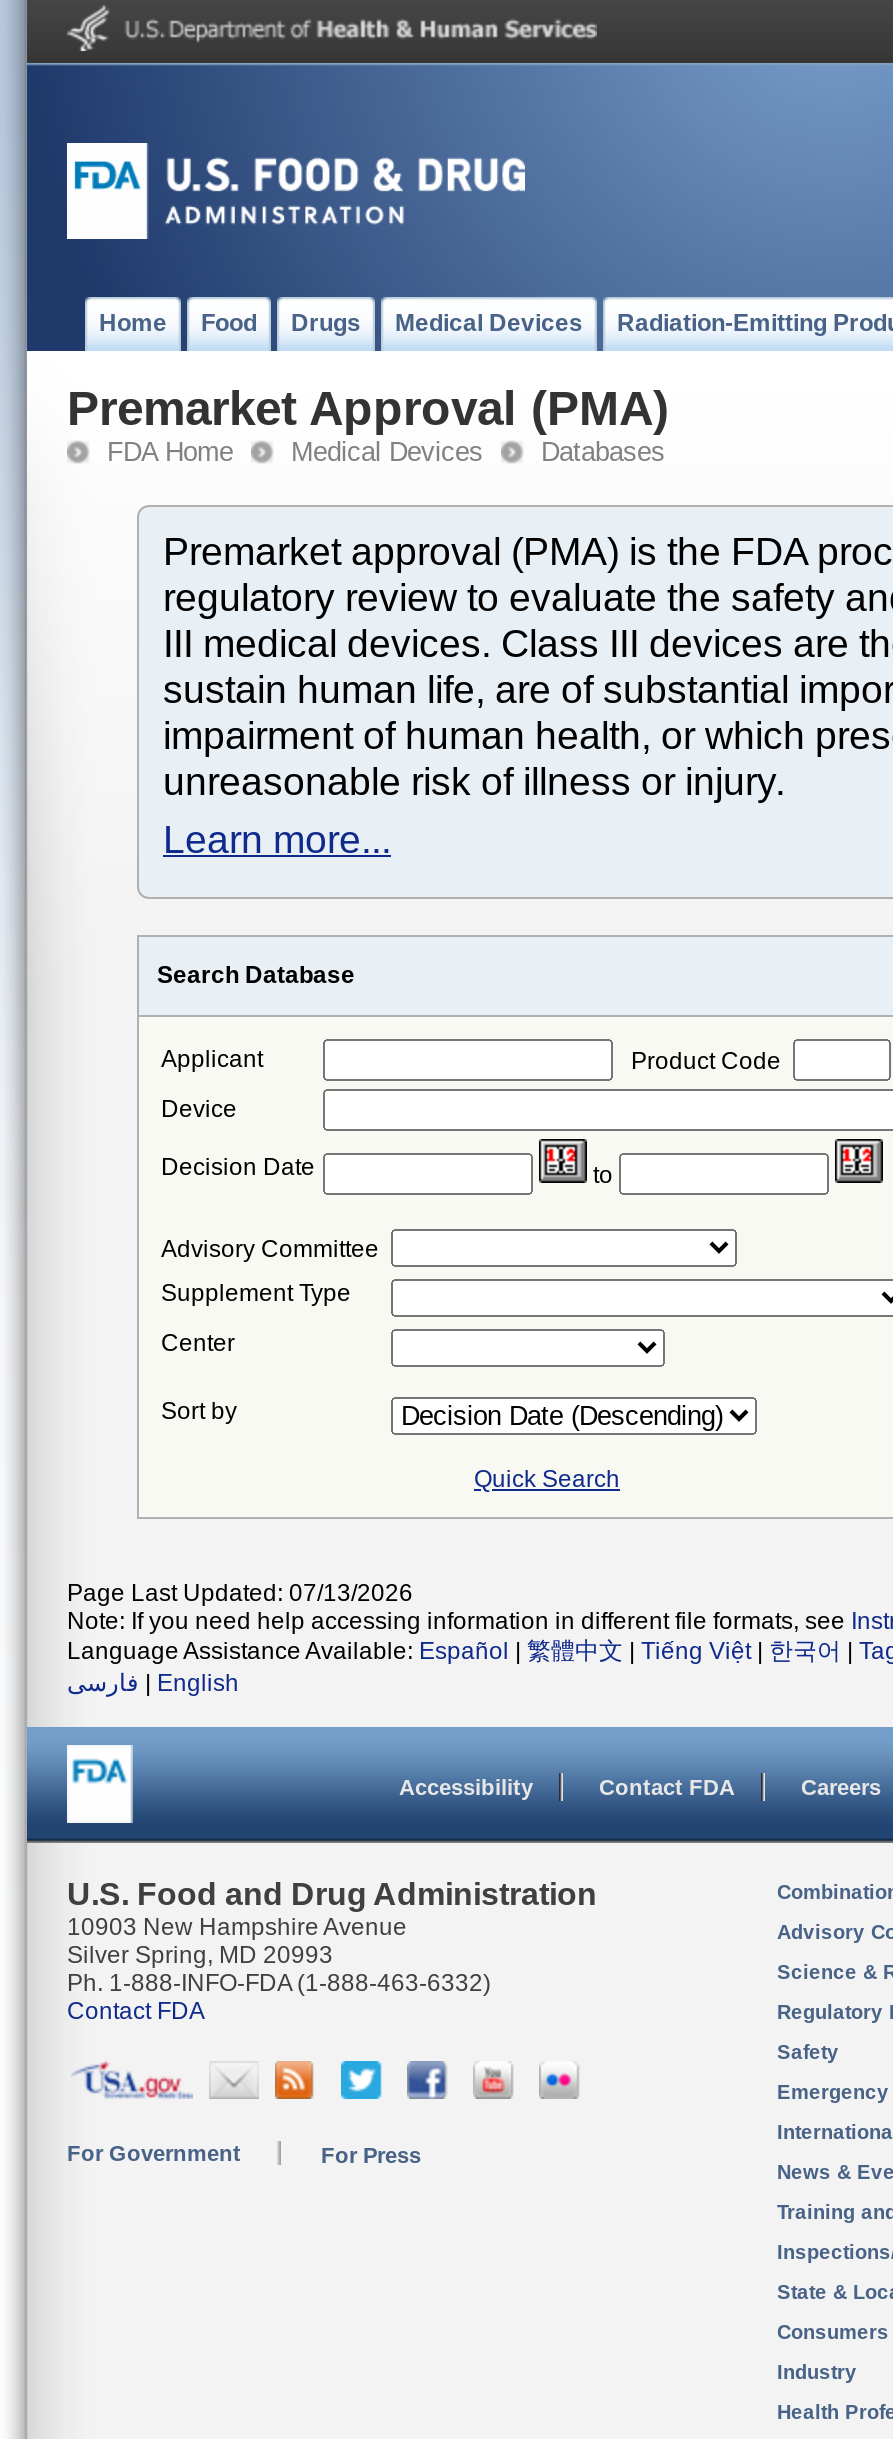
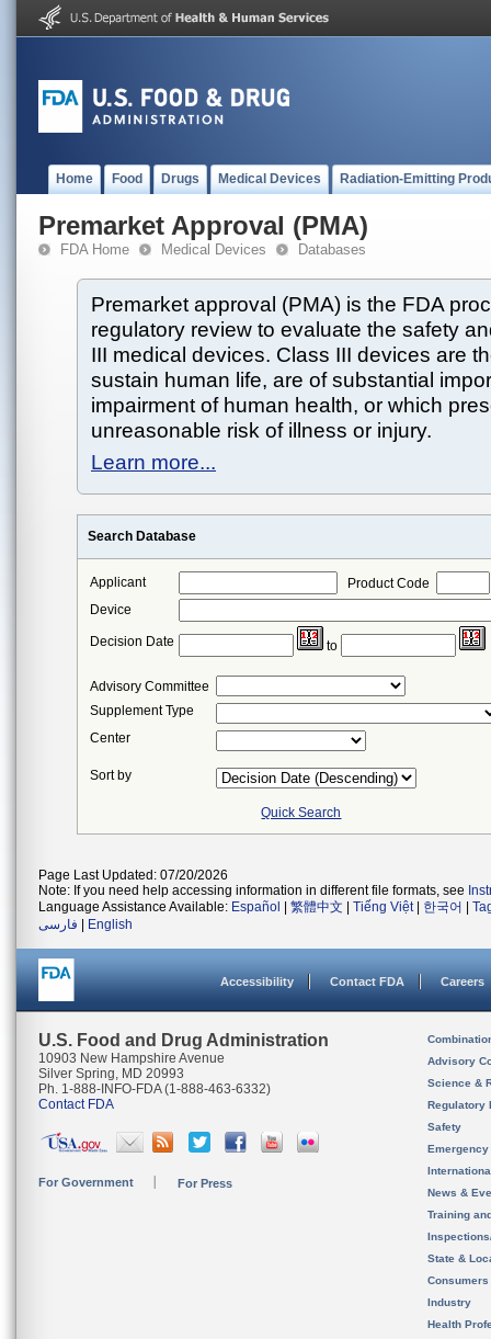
[67,1580,413,1608] Page Last Updated: 07/13/2026 -> [38,868,228,883] Page Last Updated: 07/20/2026

